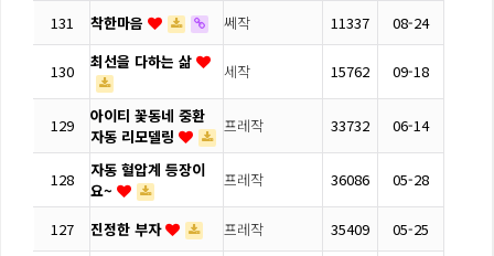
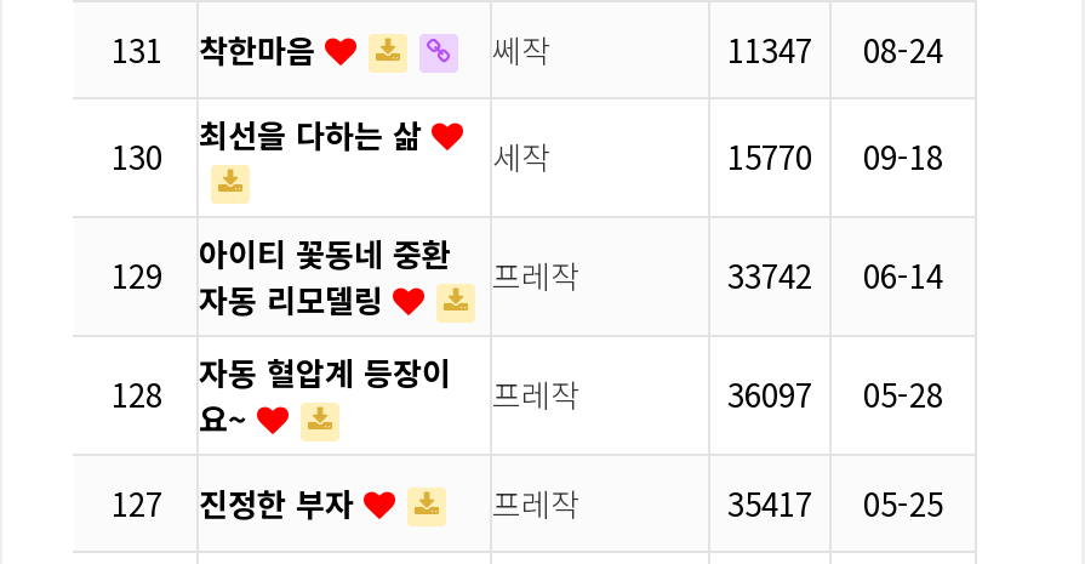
[331,12,429,33] 11337 08-24 -> [727,27,943,73] 11347 08-24
[331,61,429,82] 15762 09-18 -> [727,133,943,180] 15770 09-18
[331,115,429,136] 33732 06-14 -> [727,252,943,298] 33742 06-14
[331,169,429,190] 36086 05-28 -> [727,371,943,417] 36097 05-28
[331,218,429,239] 35409 05-25 -> [727,480,943,526] 35417 05-25

